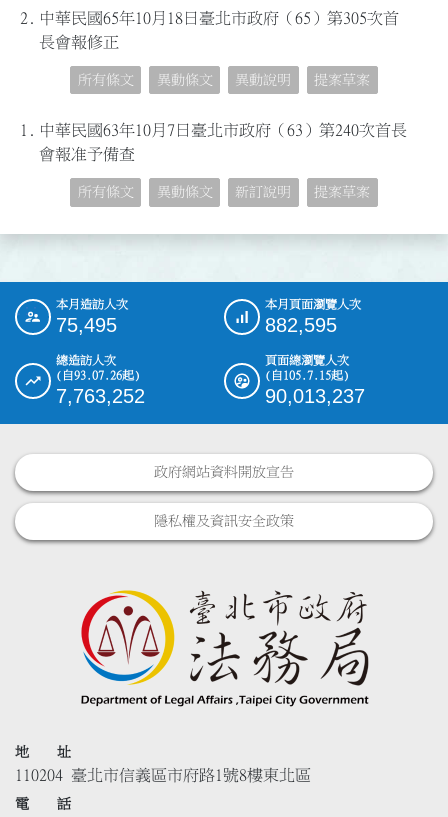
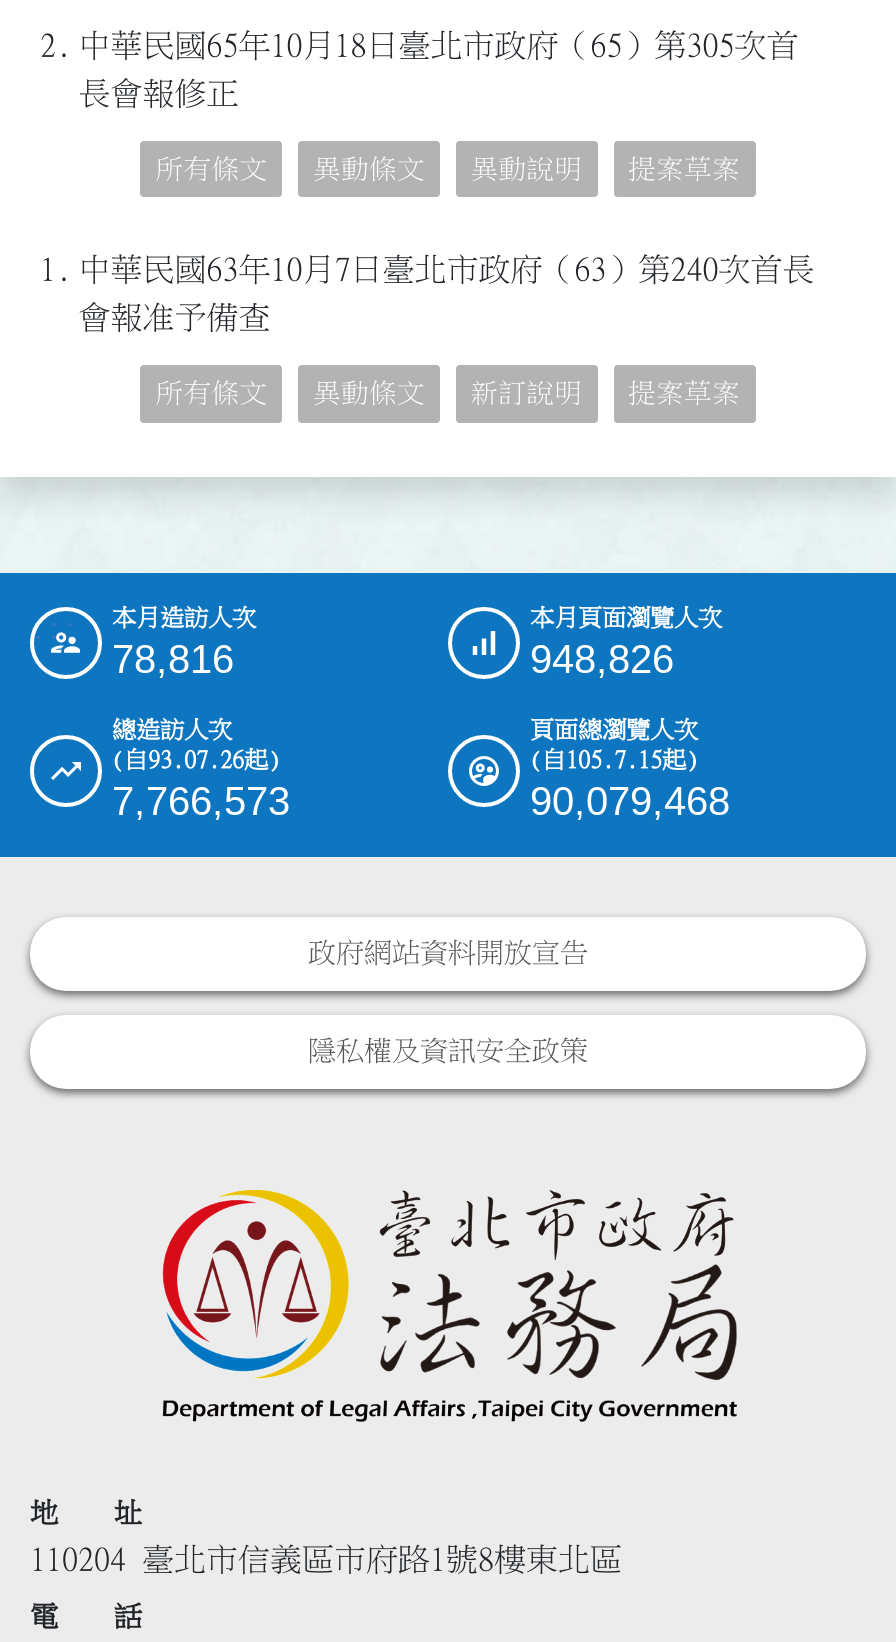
[56,314,117,336] 75,495 -> [112,636,234,680] 78,816
[265,314,337,336] 882,595 -> [530,636,674,680] 948,826
[56,385,145,407] 7,763,252 -> [112,778,290,822] 7,766,573
[265,385,365,407] 90,013,237 -> [530,778,730,822] 90,079,468

